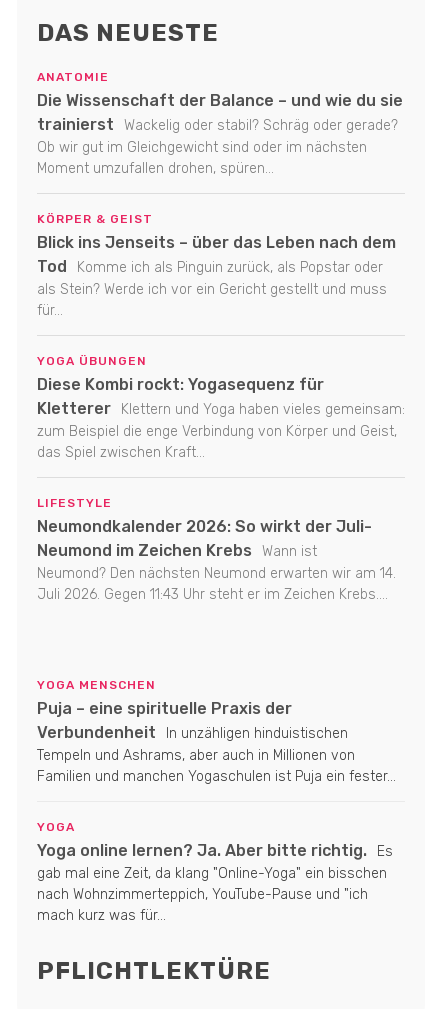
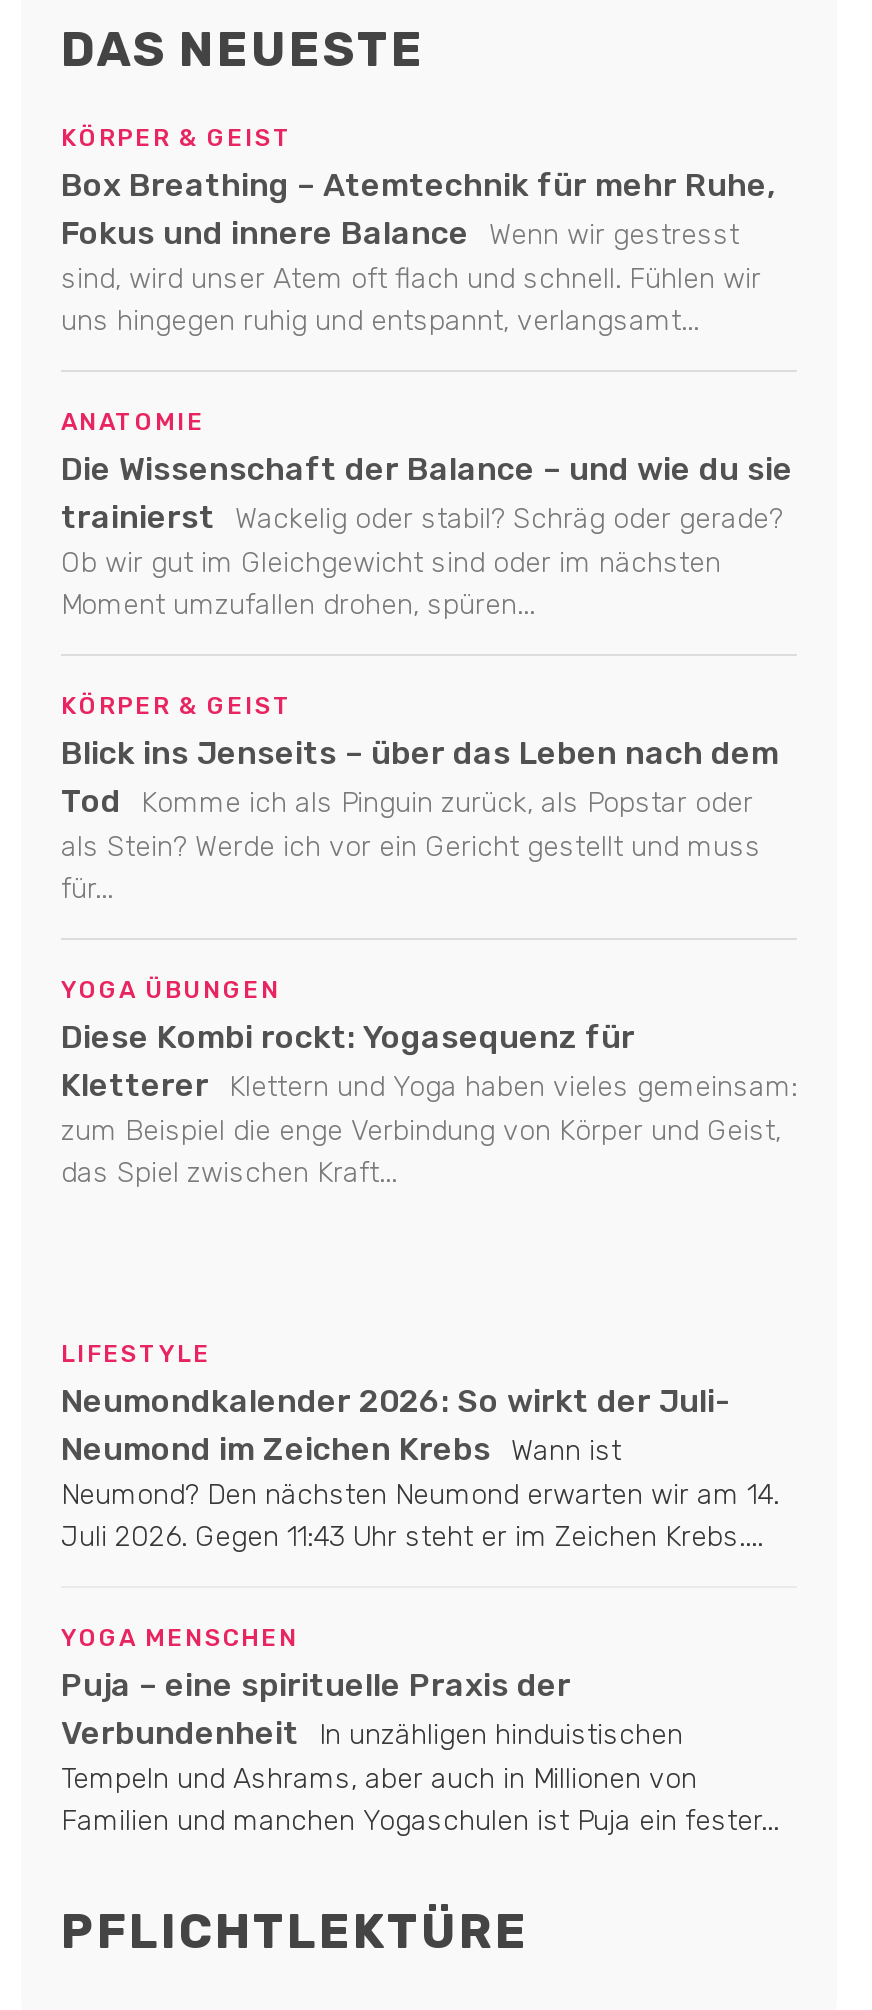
none -> [61,124,775,338] KÖRPER & GEIST | Box Breathing – Atemtechnik für mehr Ruhe, | Fokus und innere Balance Wenn wir gestresst | sind, wird unser Atem oft flach und schnell. Fühlen wir | uns hingegen ruhig und entspannt, verlangsamt...
moved [37,70,405,461] -> [61,408,797,1190]: ANATOMIE | Die Wissenschaft der Balance – und wie du sie | trainierst Wackelig oder stabil? Schräg oder gerade? | ... | zum Beispiel die enge Verbindung von Körper und Geist, | das Spiel zwischen Kraft...
moved [37,496,396,603] -> [61,1340,779,1554]: LIFESTYLE | Neumondkalender 2026: So wirkt der Juli- | Neumond im Zeichen Krebs Wann ist | Neumond? Den nächsten Neumond erwarten wir am 14. | Juli 2026. Gegen 11:43 Uhr steht er im Zeichen Krebs....
moved [37,678,396,785] -> [61,1624,779,1838]: YOGA MENSCHEN | Puja – eine spirituelle Praxis der | Verbundenheit In unzähligen hinduistischen | Tempeln und Ashrams, aber auch in Millionen von | Familien und manchen Yogaschulen ist Puja ein fester...
[37,820,393,924] YOGA | Yoga online lernen? Ja. Aber bitte richtig. Es | gab mal eine Zeit, da klang "Online-Yoga" ein bisschen | nach Wohnzimmerteppich, YouTube-Pause und "ich | mach kurz was für... -> none

